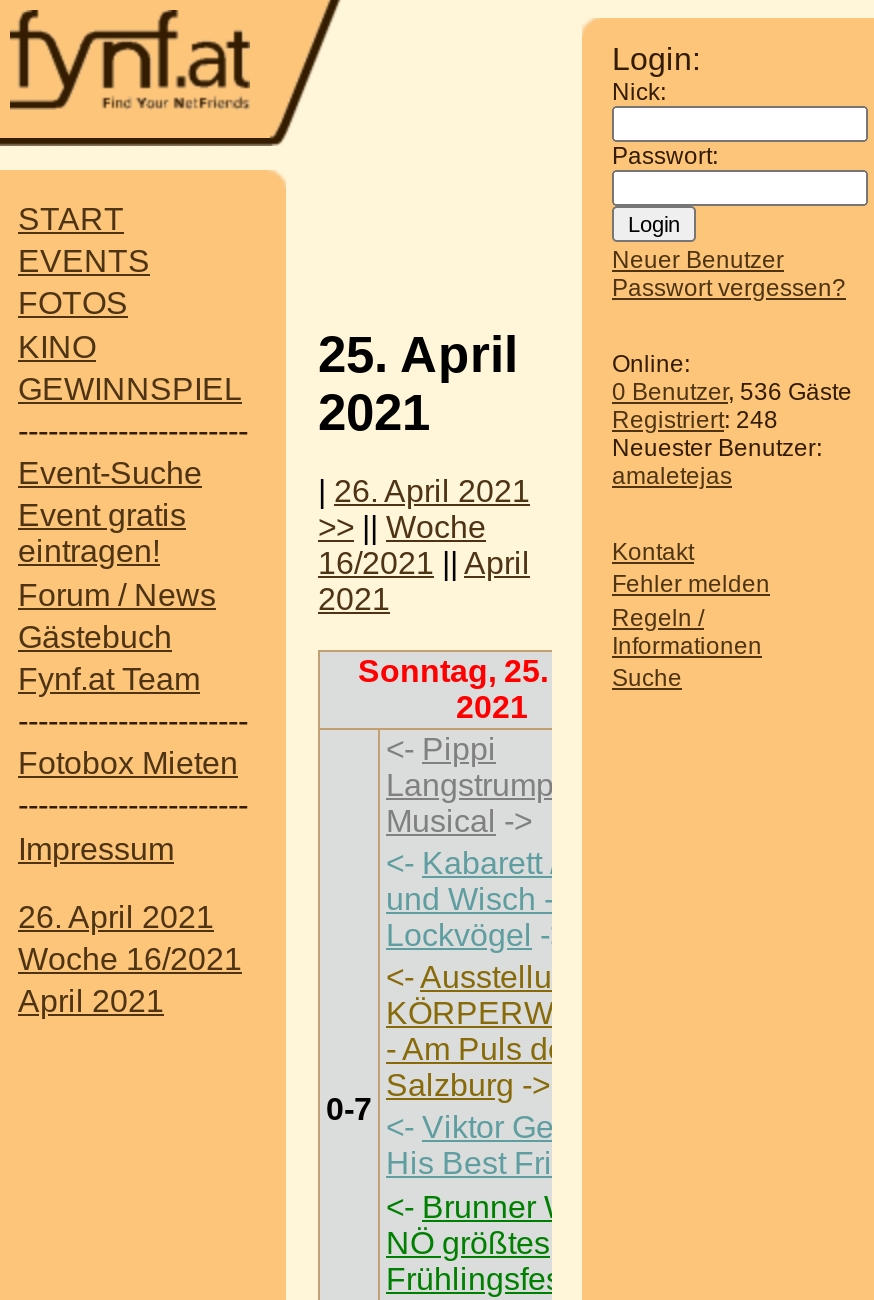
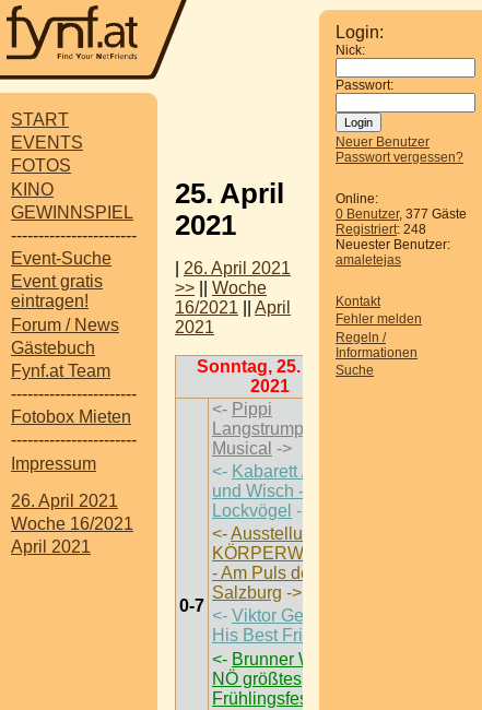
[612,378,852,406] 0 Benutzer, 536 Gäste -> [336,206,467,222] 0 Benutzer, 377 Gäste

